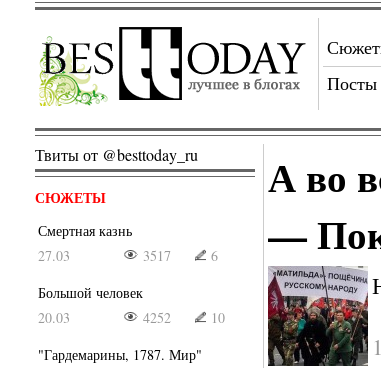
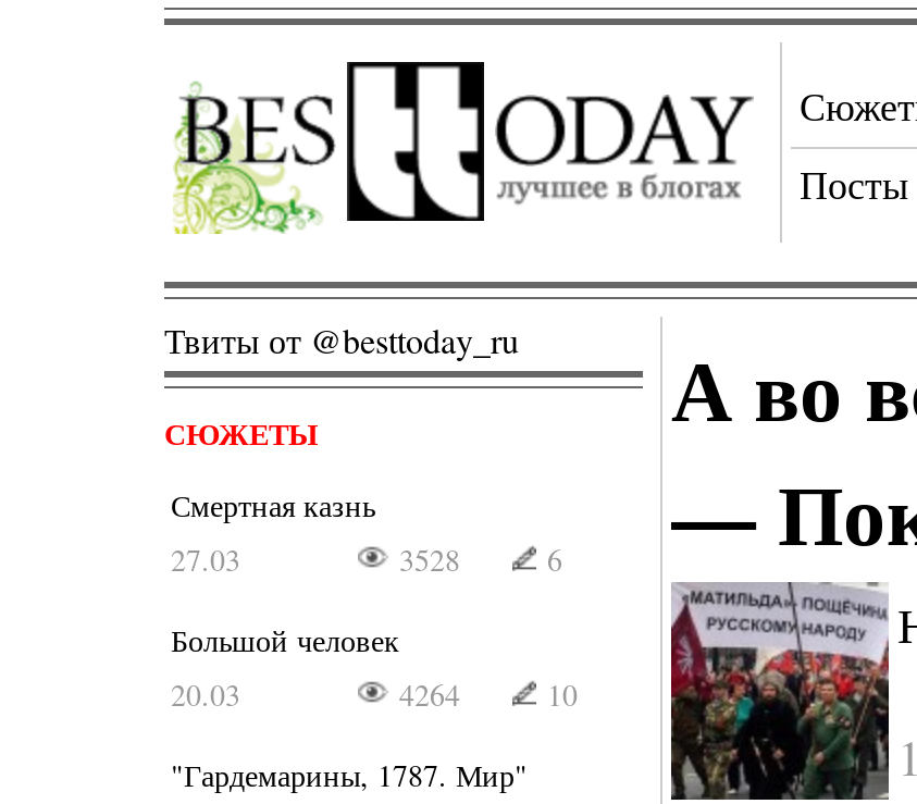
[138,246,218,265] 3517 6 -> [388,539,562,580] 3528 6
[138,308,225,327] 4252 10 -> [388,673,578,715] 4264 10

